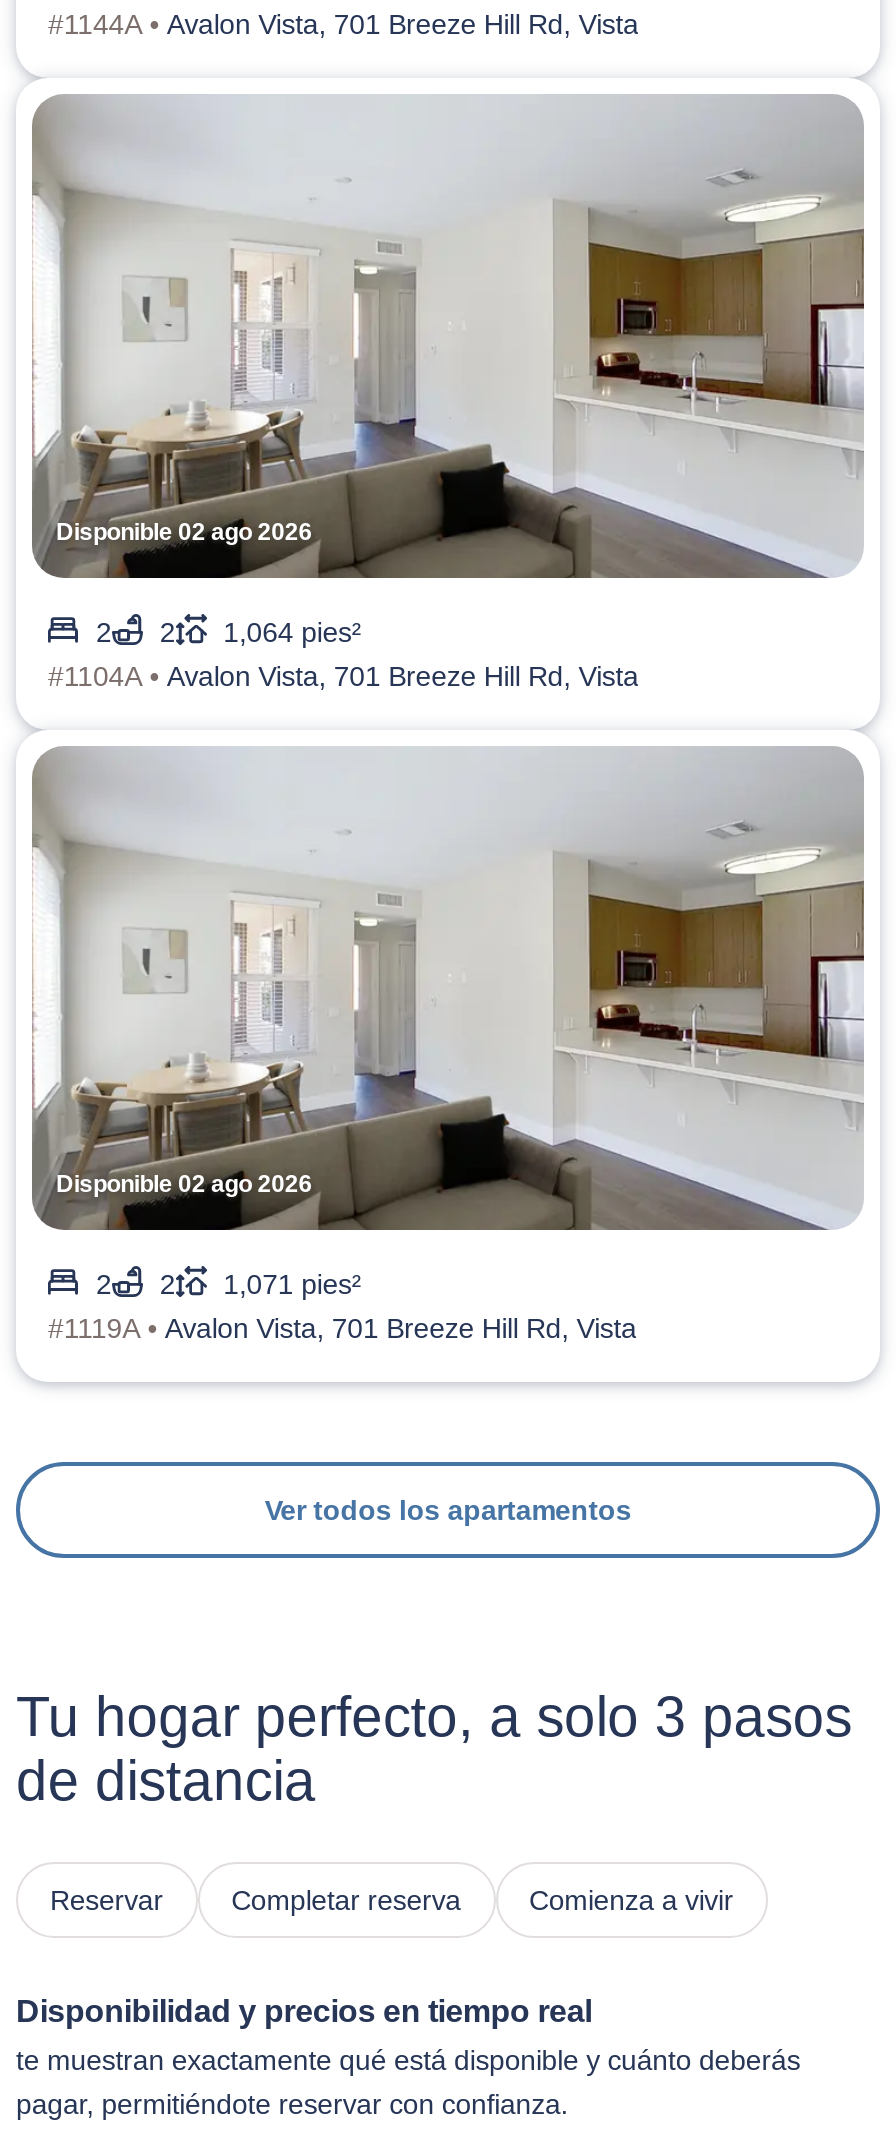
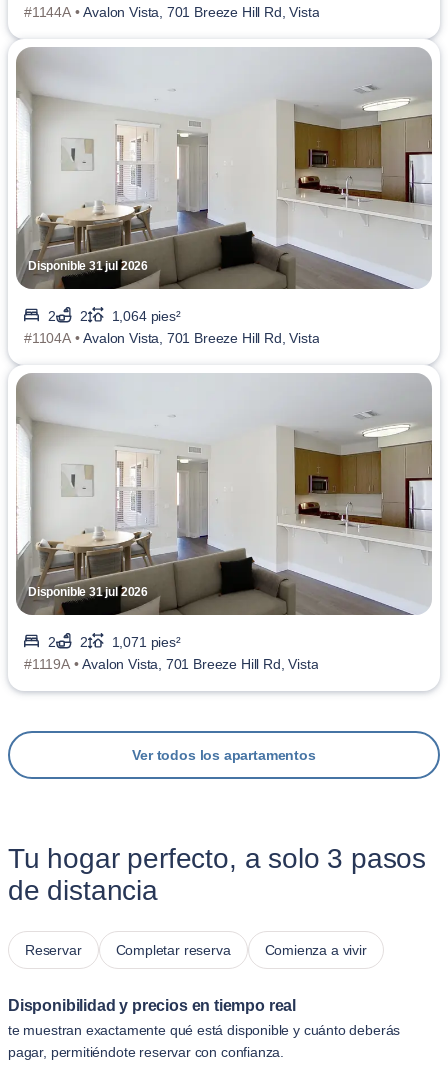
[56,518,312,546] Disponible 02 ago 2026 -> [28,259,148,273] Disponible 31 jul 2026
[56,1170,312,1198] Disponible 02 ago 2026 -> [28,585,148,599] Disponible 31 jul 2026

